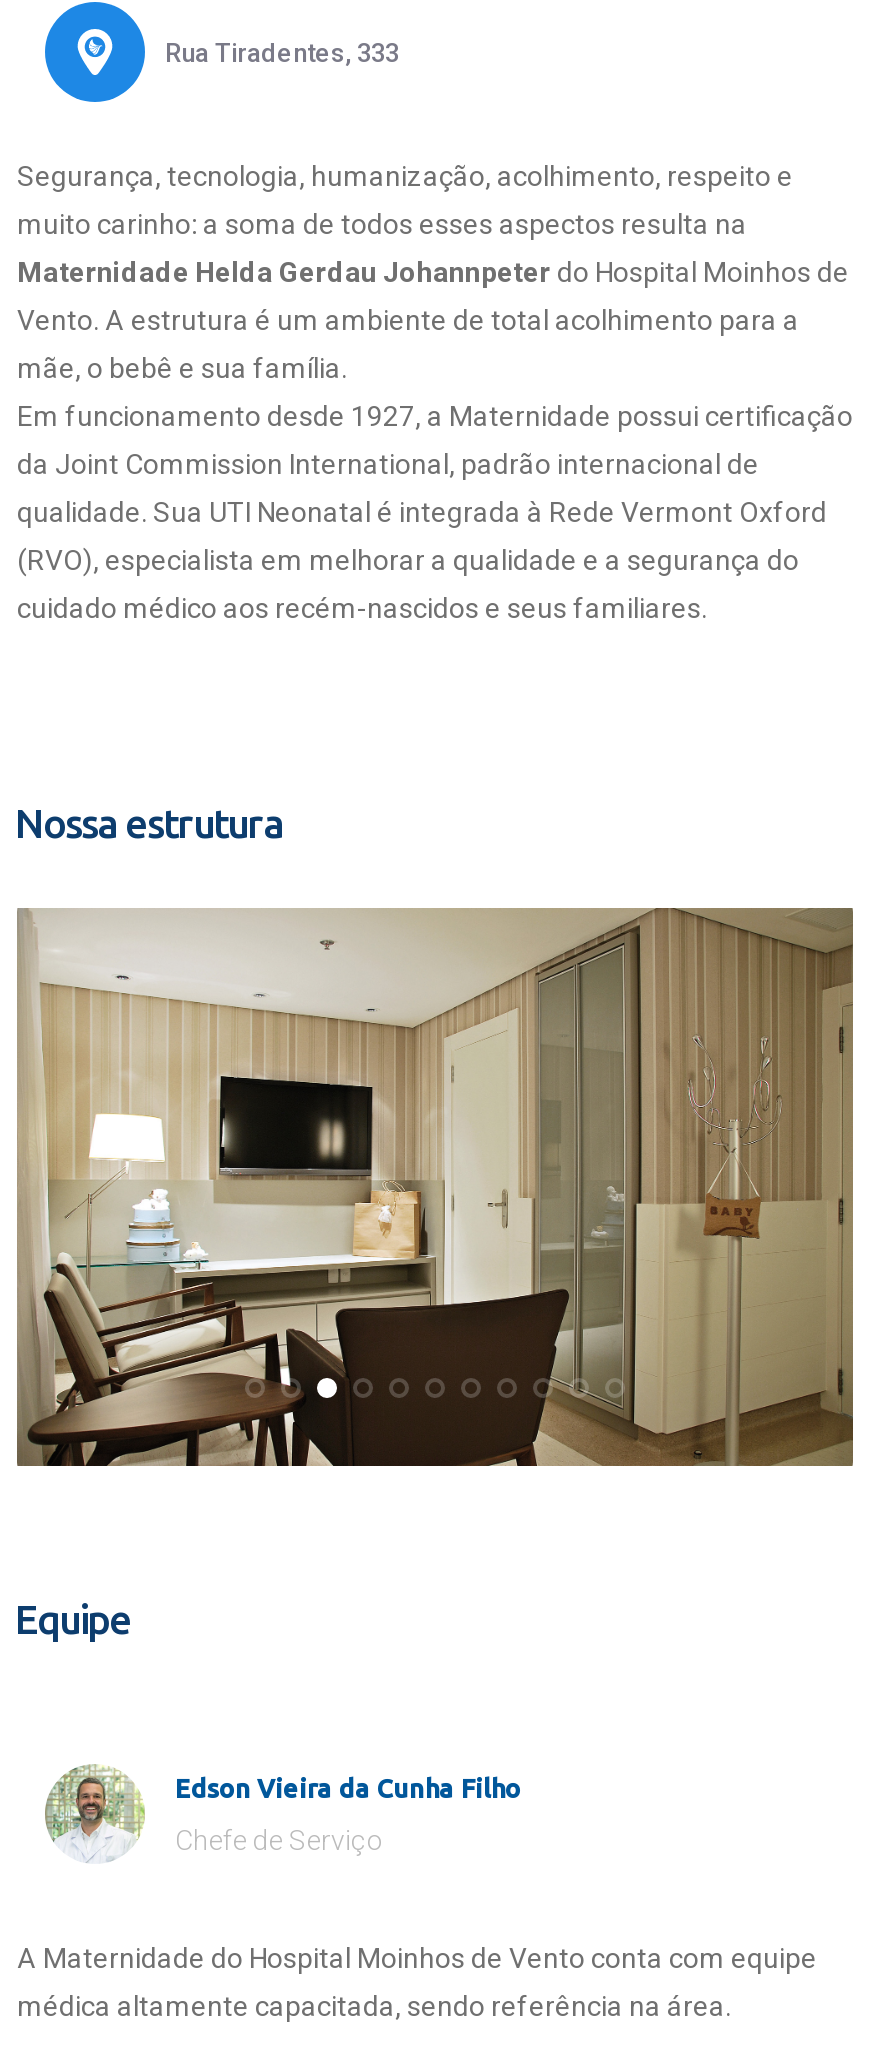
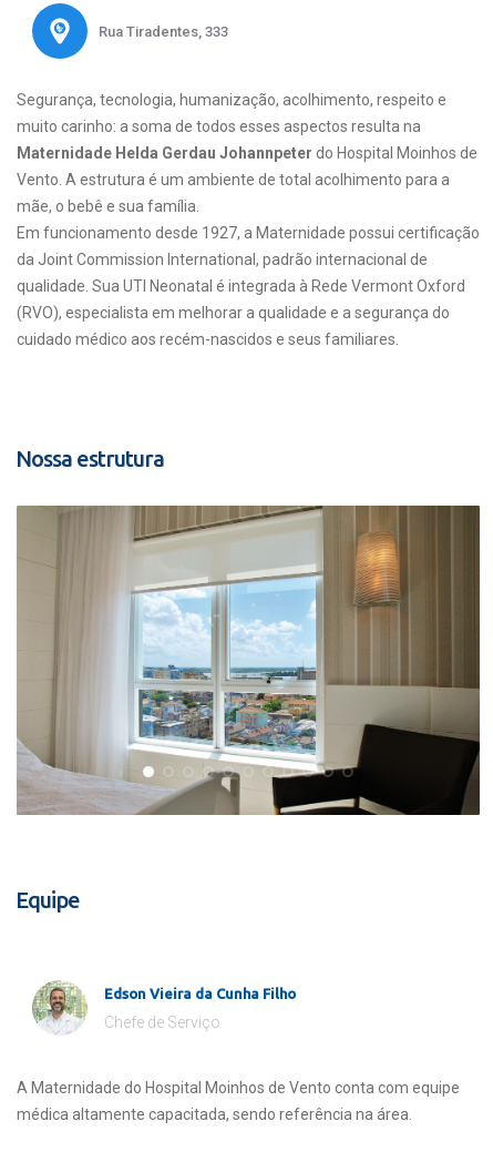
[17,908,855,1468] [image] -> [17,506,481,816] [image]

